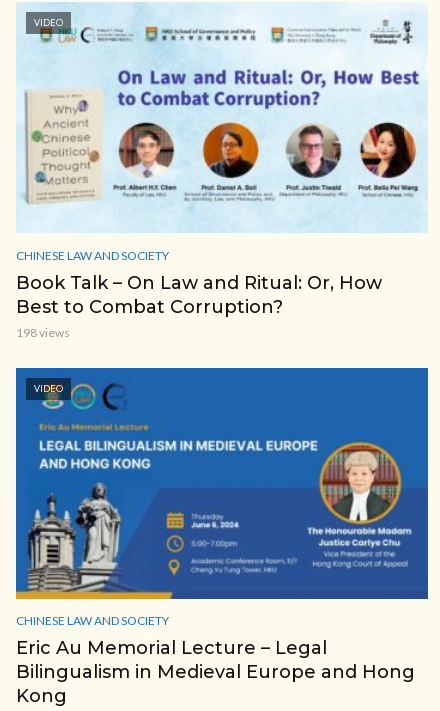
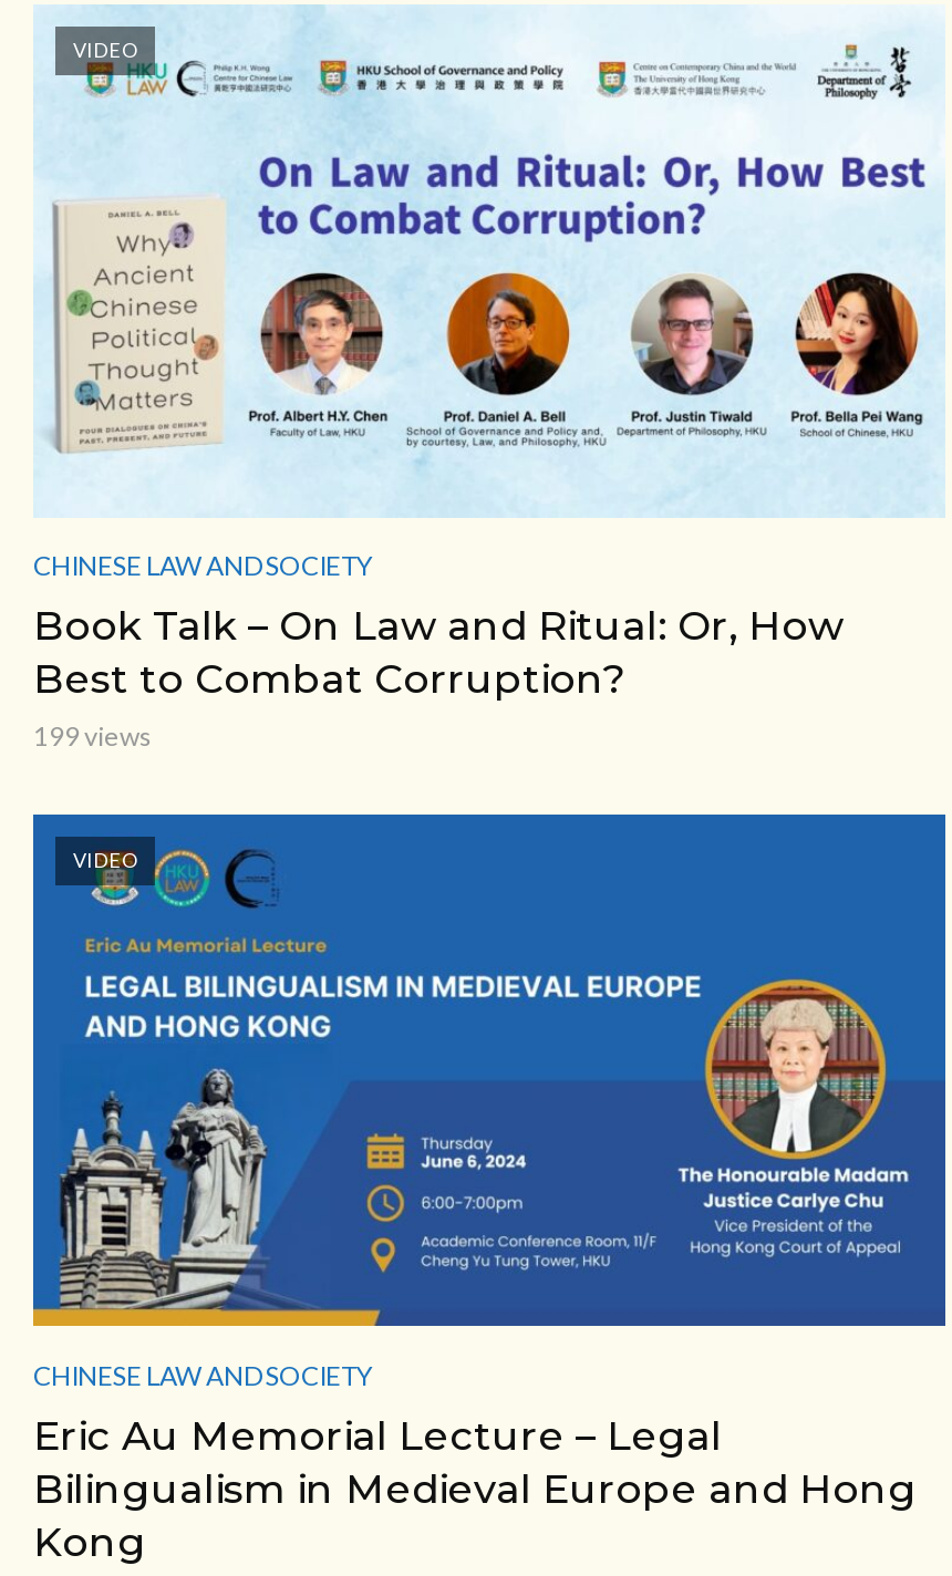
[16,325,70,340] 198 views -> [33,720,153,753] 199 views

